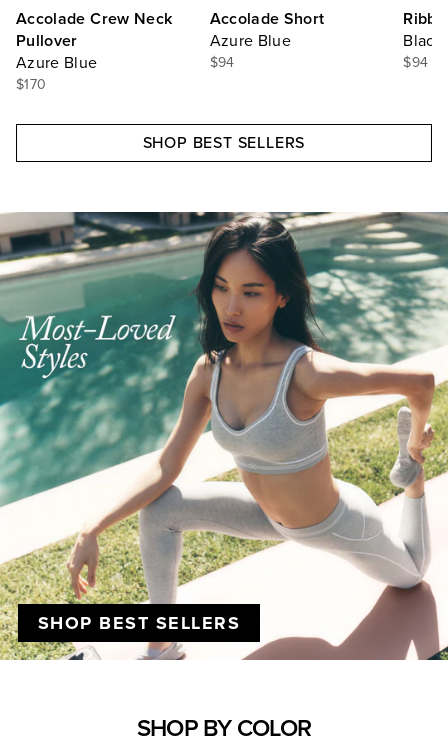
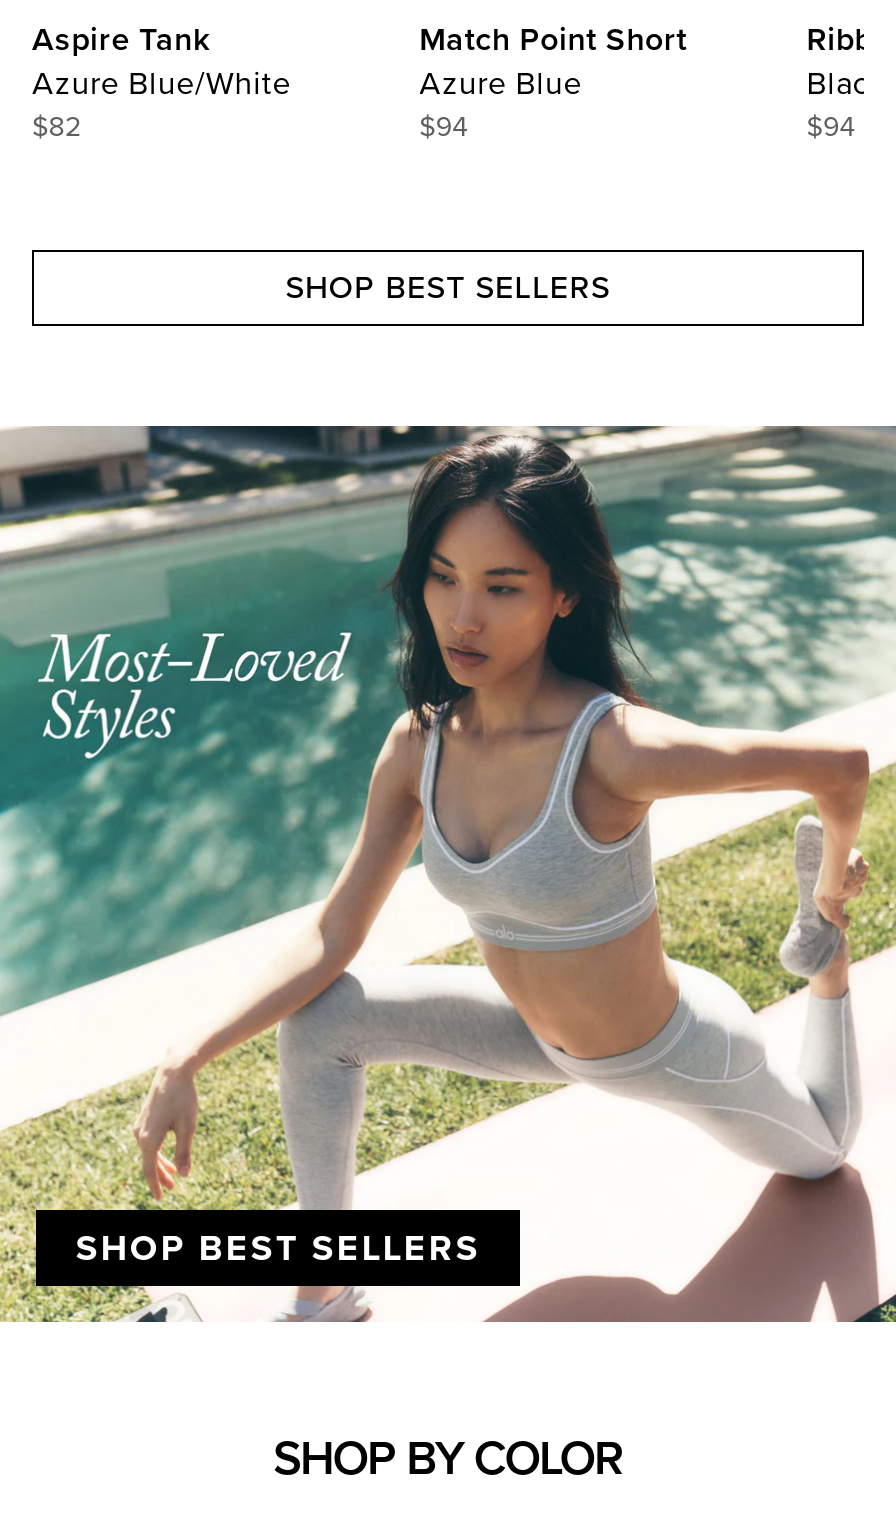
[16,9,172,93] Accolade Crew Neck | Pullover | Azure Blue | $170 -> [32,20,291,144] Aspire Tank | Azure Blue/White | $82
[210,9,325,29] Accolade Short -> [419,20,687,60] Match Point Short

